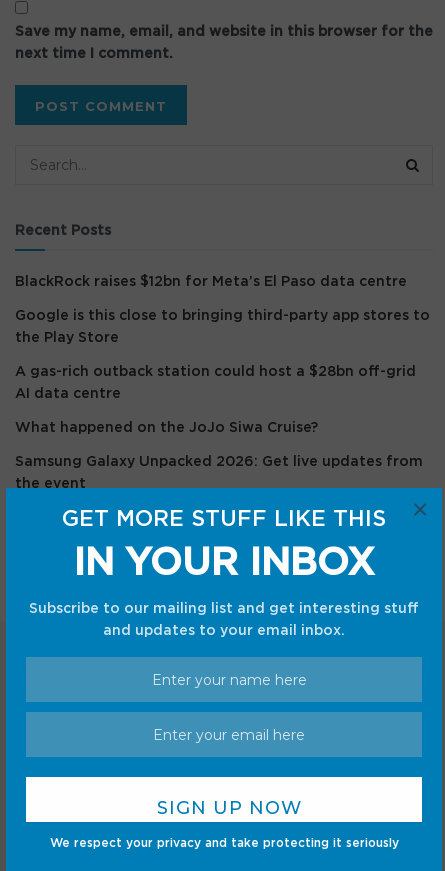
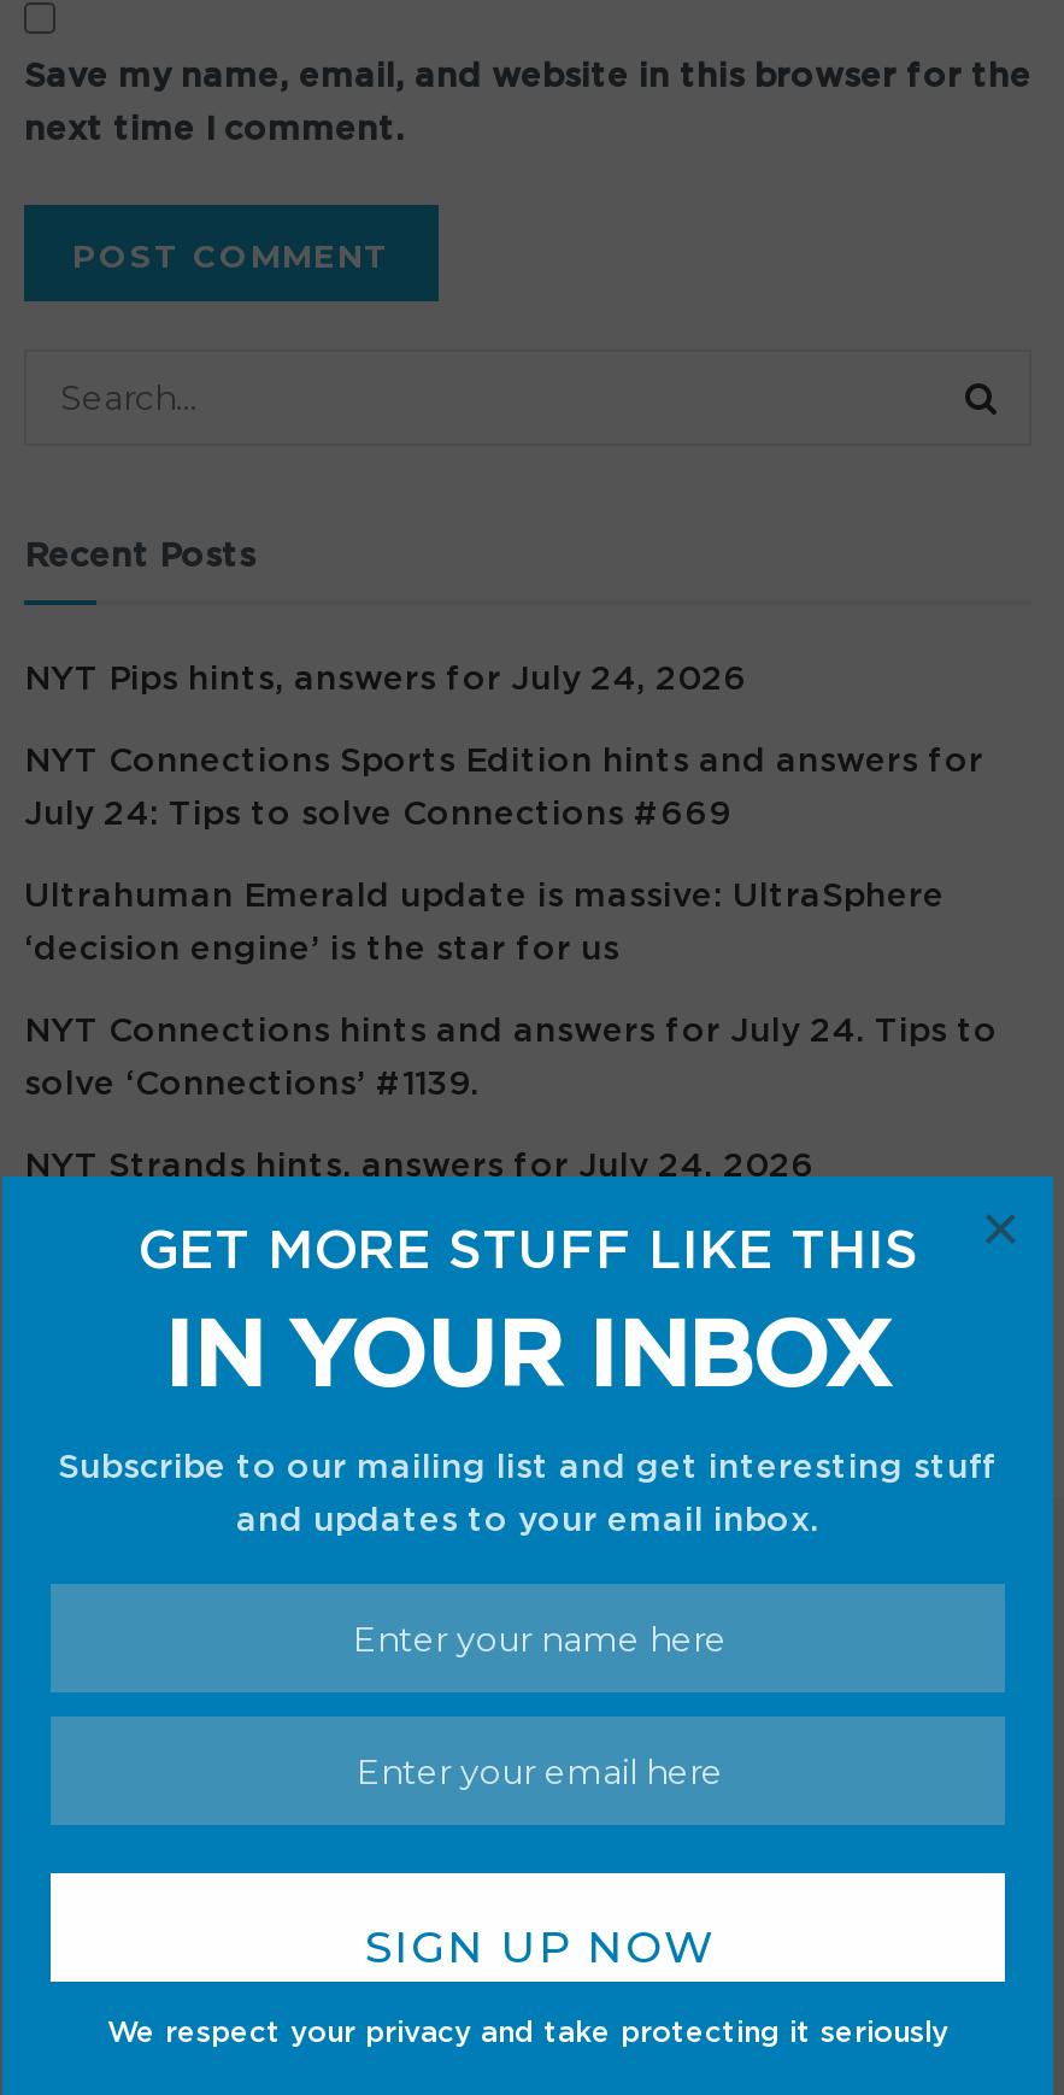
[15,275,407,289] BlackRock raises $12bn for Meta’s El Paso data centre -> [24,663,747,697] NYT Pips hints, answers for July 24, 2026
[15,309,430,323] Google is this close to bringing third-party app stores to -> [24,745,983,779] NYT Connections Sports Edition hints and answers for
[15,331,119,345] the Play Store -> [24,798,730,832] July 24: Tips to solve Connections #669
[15,365,416,379] A gas-rich outback station could host a $28bn off-grid -> [24,880,945,914] Ultrahuman Emerald update is massive: UltraSphere
[15,387,121,401] AI data centre -> [24,933,619,967] ‘decision engine’ is the star for us
[15,421,318,435] What happened on the JoJo Siwa Cruise? -> [24,1015,998,1049] NYT Connections hints and answers for July 24. Tips to
[15,455,423,469] Samsung Galaxy Unpacked 2026: Get live updates from -> [24,1068,480,1102] solve ‘Connections’ #1139.
[15,477,86,491] the event -> [24,1150,815,1184] NYT Strands hints, answers for July 24, 2026

